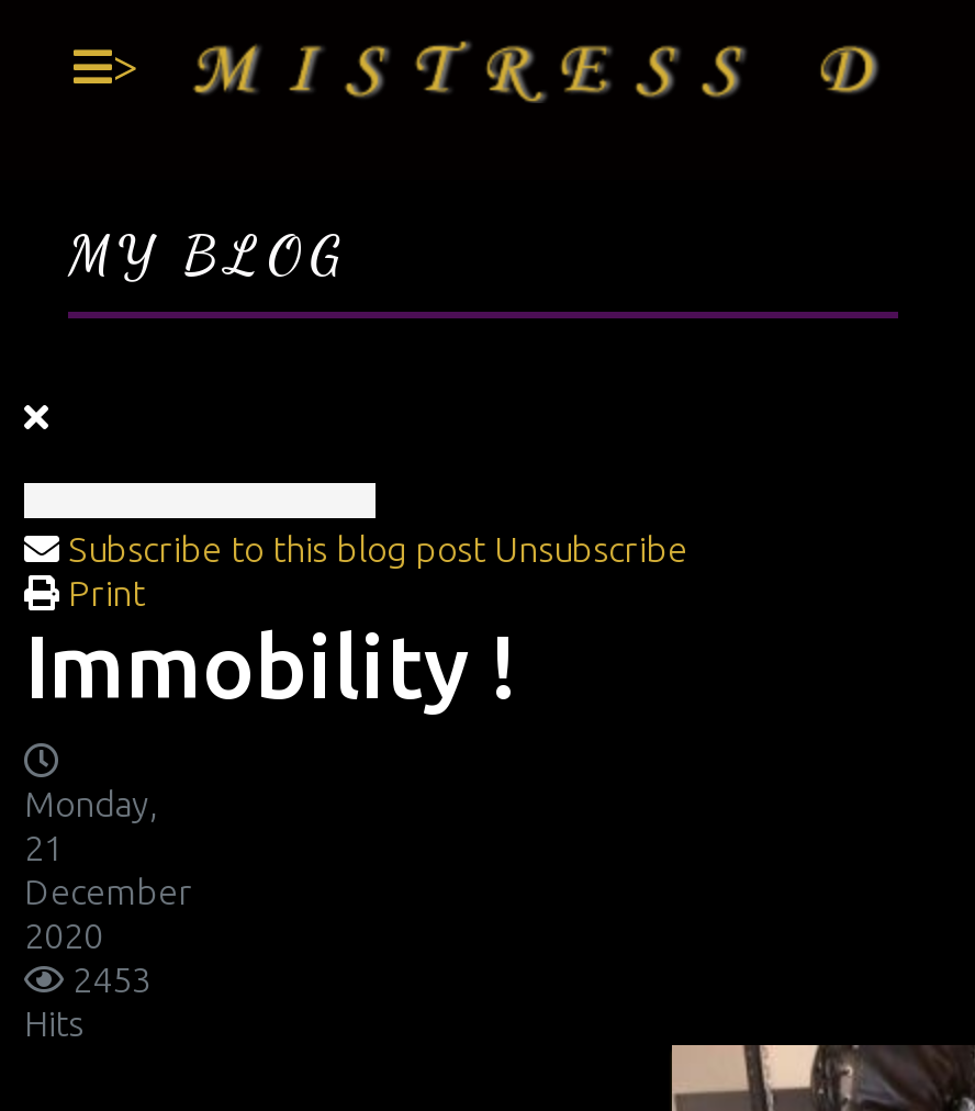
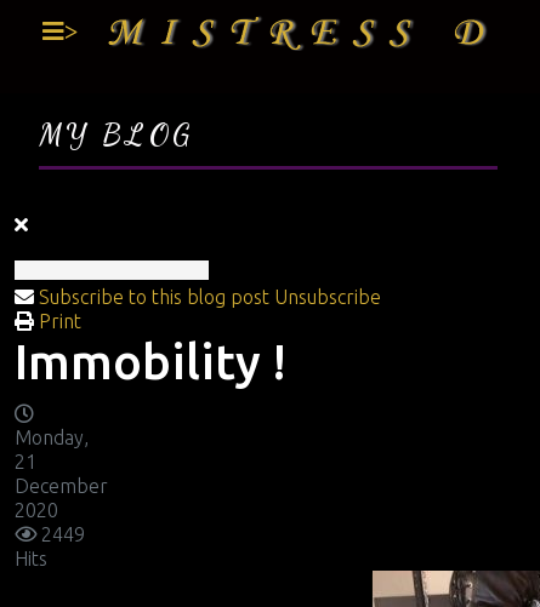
[72,959,152,999] 2453 -> [41,523,85,545] 2449

